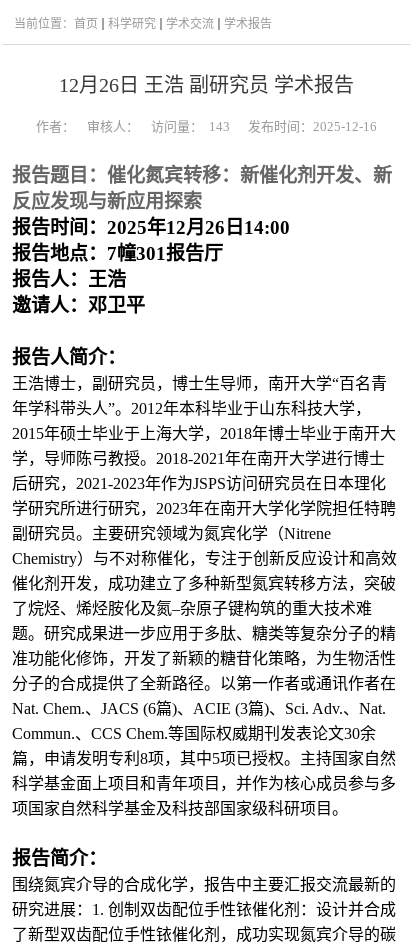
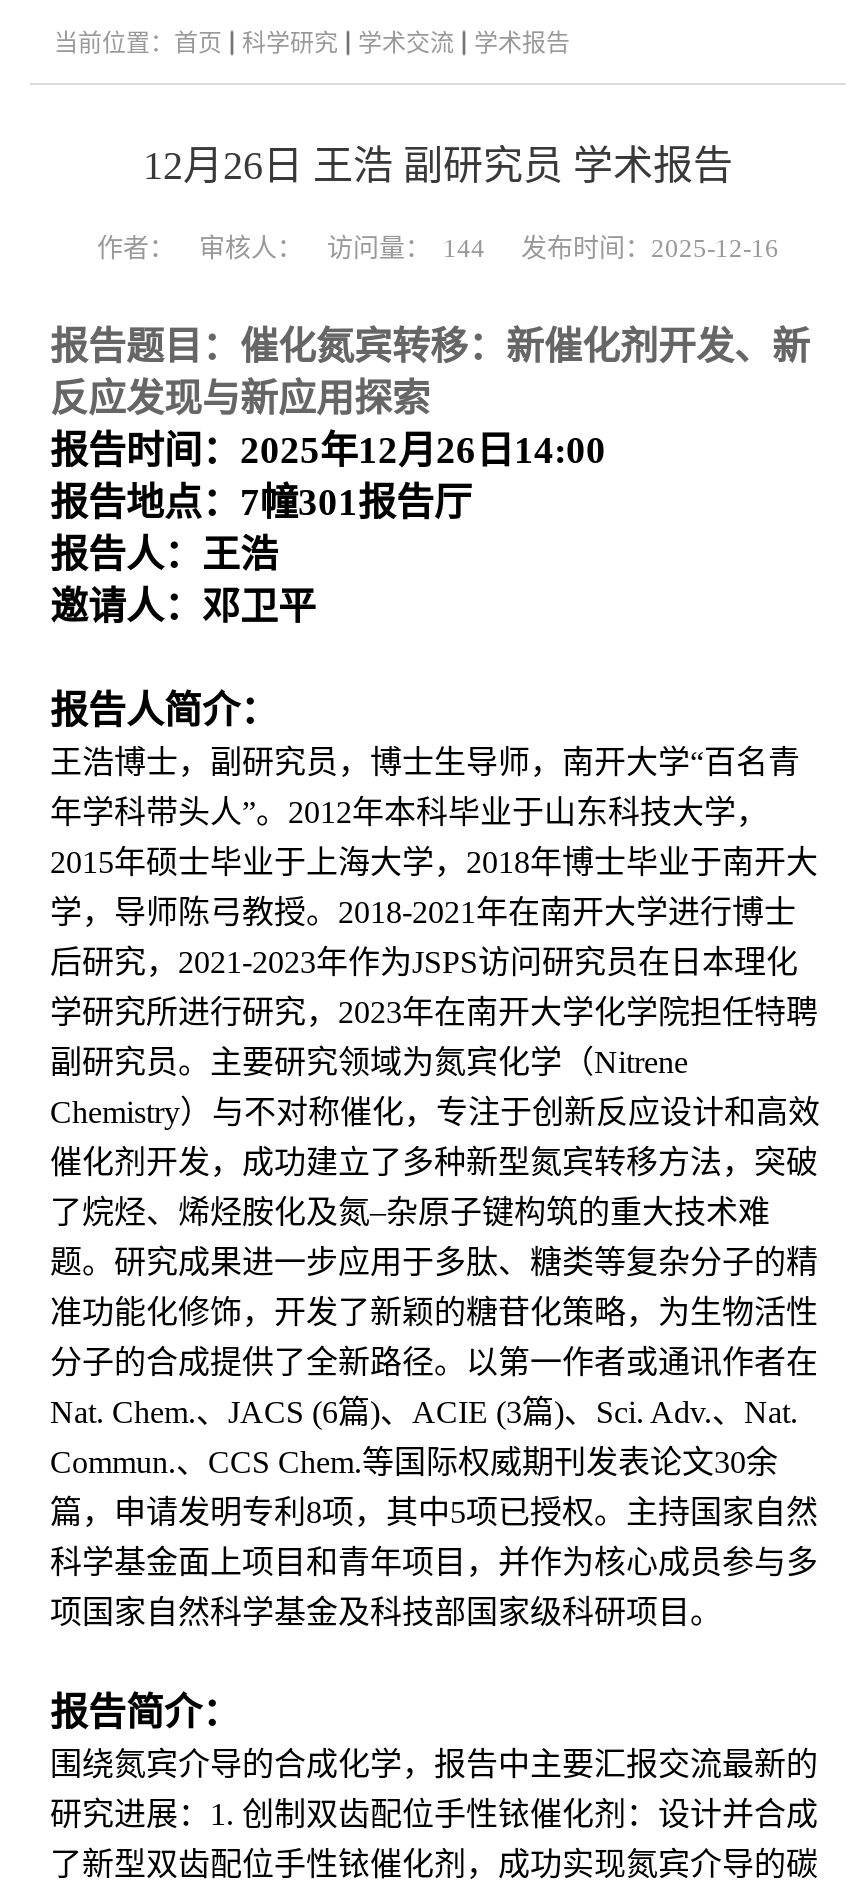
[35,119,376,134] 作者： 审核人： 访问量： 143 发布时间：2025-12-16 -> [97,233,779,263] 作者： 审核人： 访问量： 144 发布时间：2025-12-16

